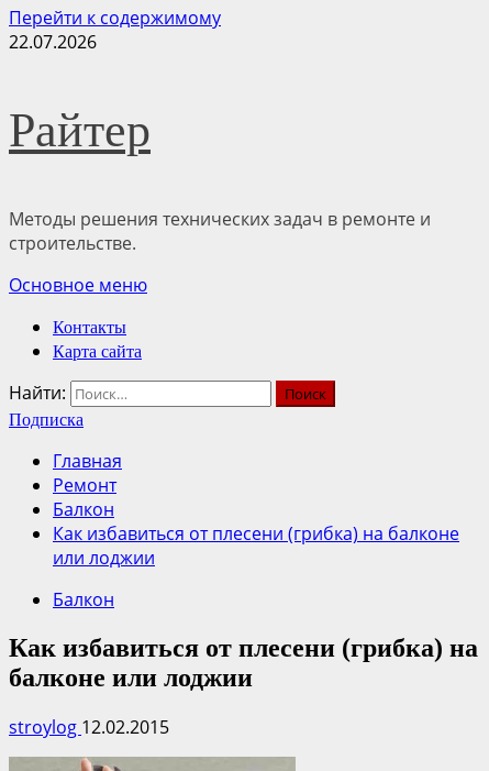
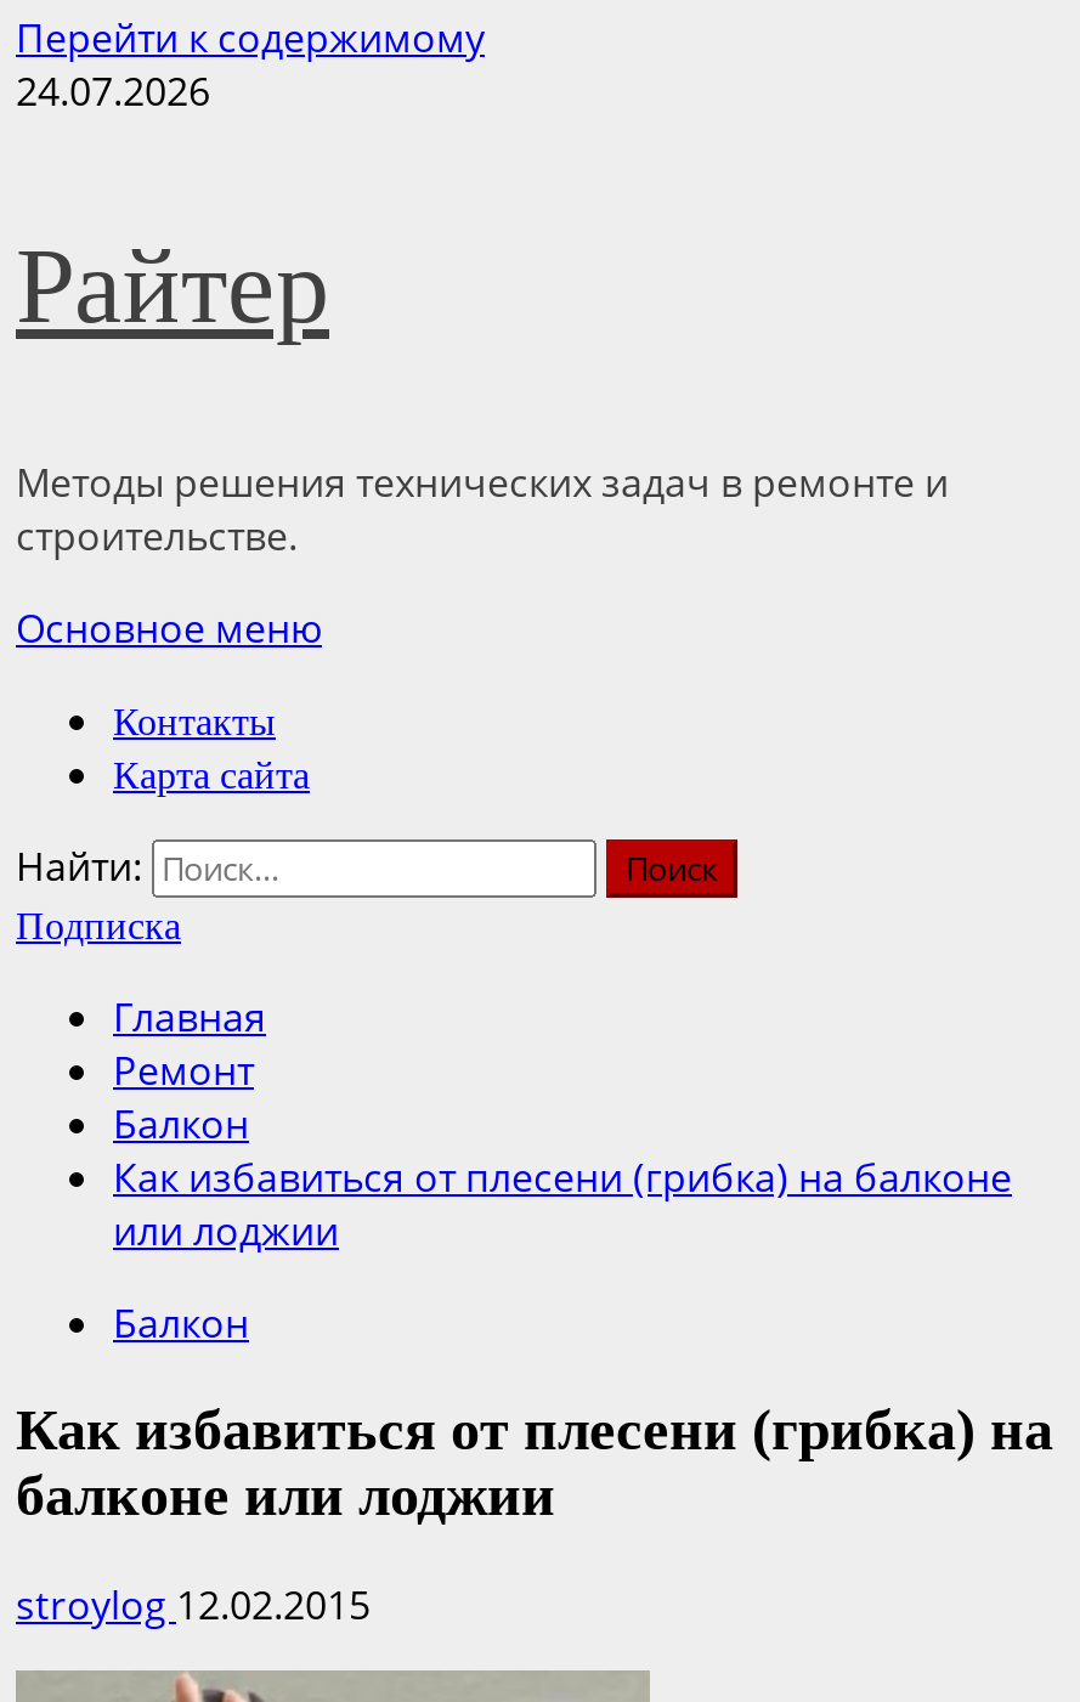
[9,30,97,54] 22.07.2026 -> [16,64,210,118] 24.07.2026

